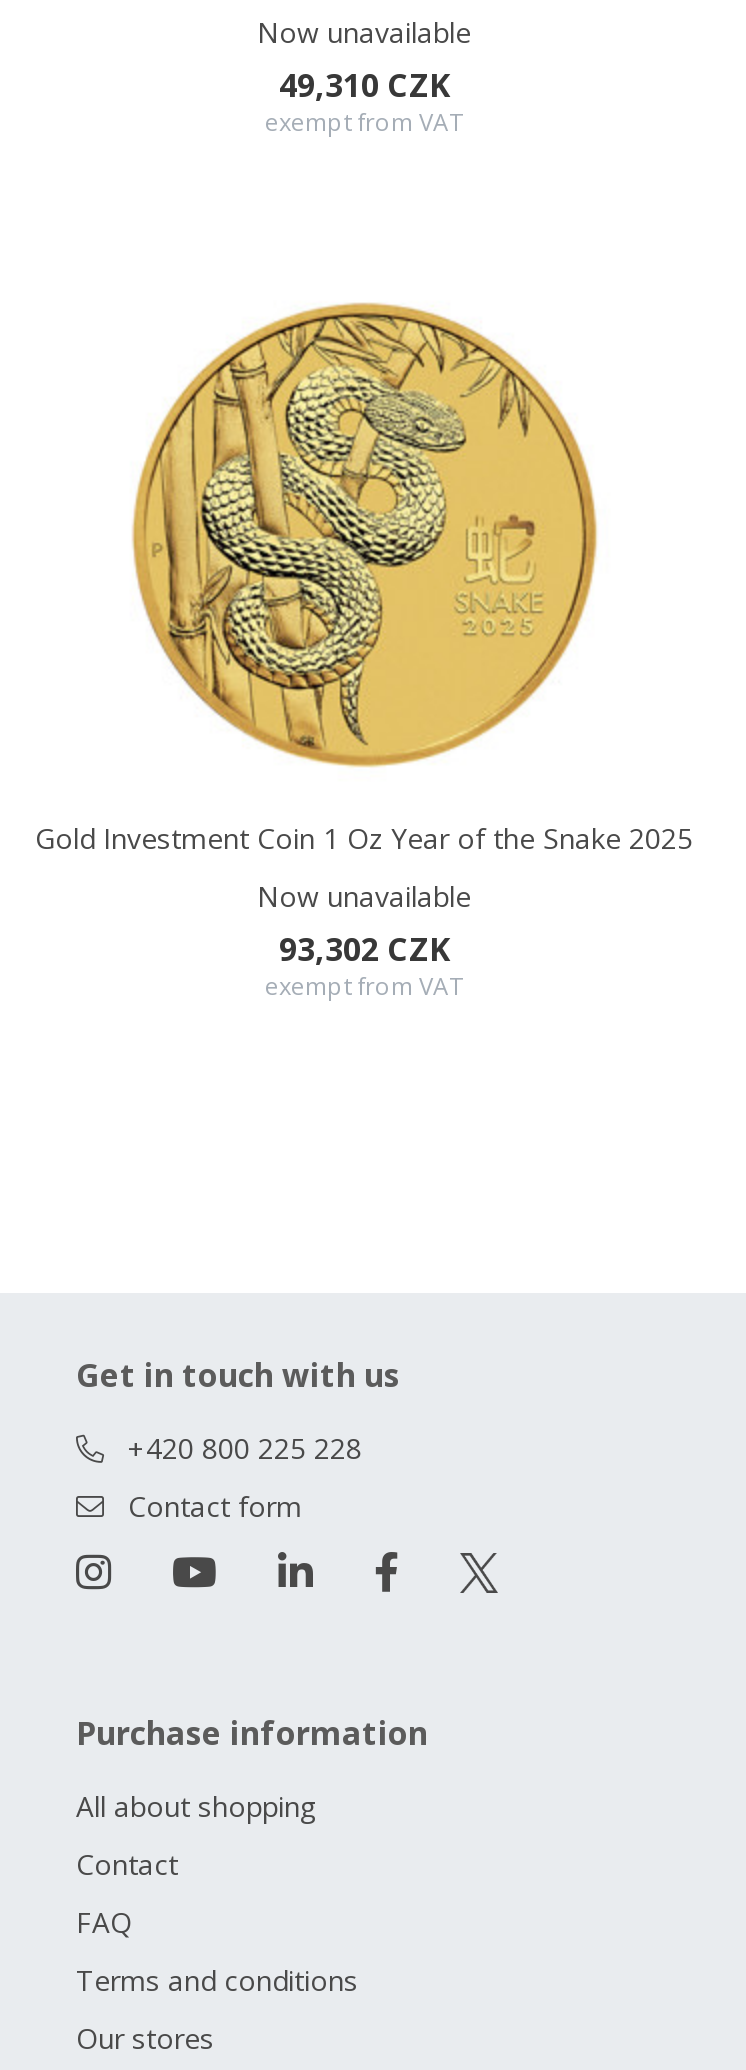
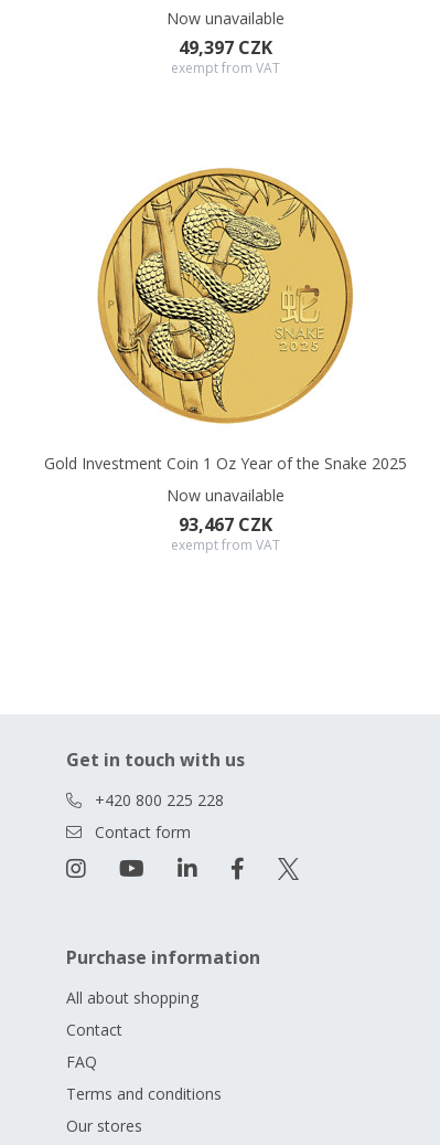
[279,63,449,107] 49,310 CZK -> [178,35,272,60] 49,397 CZK
[279,927,449,971] 93,302 CZK -> [178,512,272,537] 93,467 CZK

